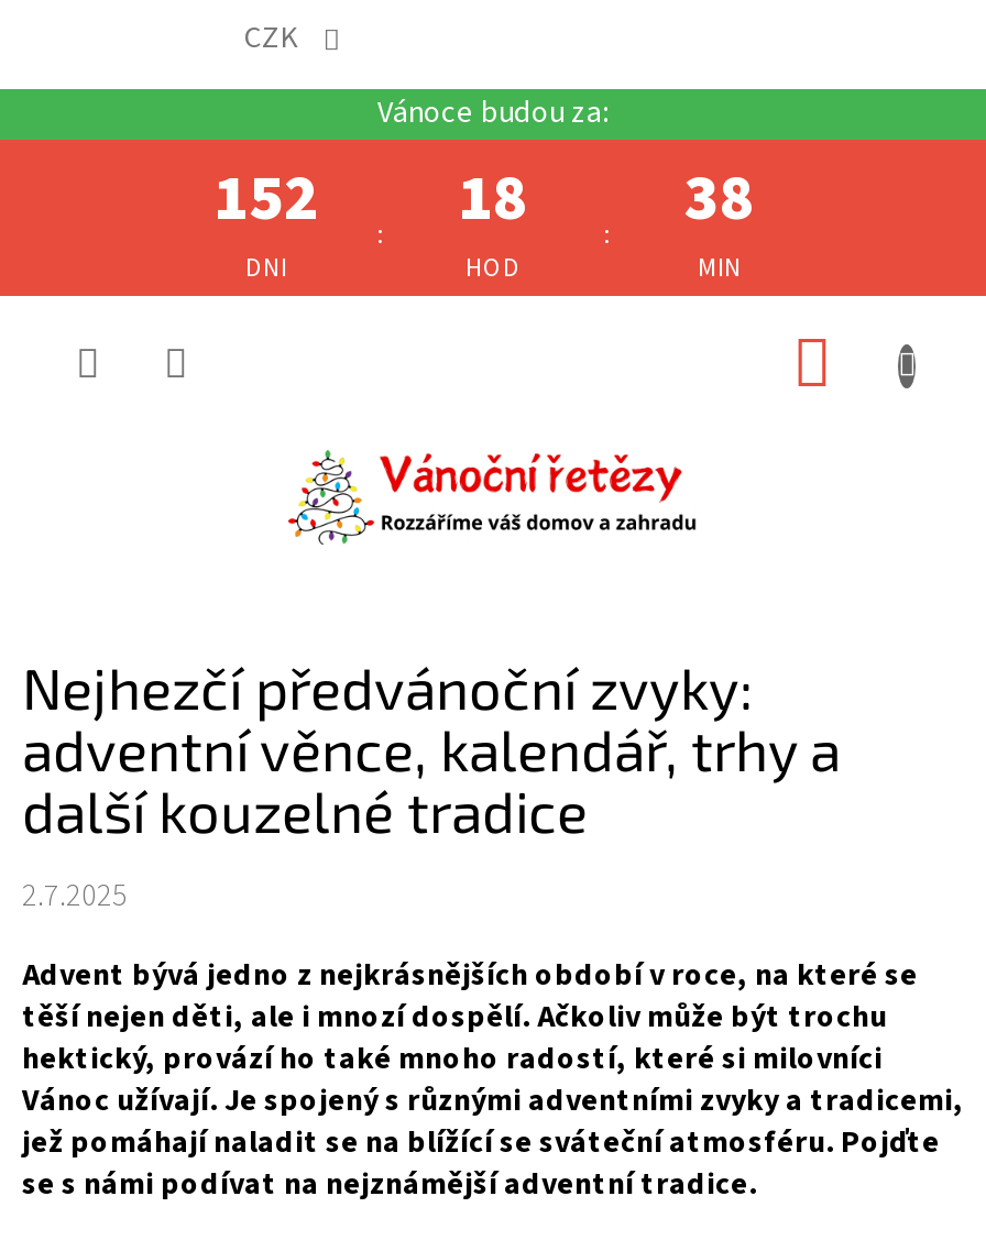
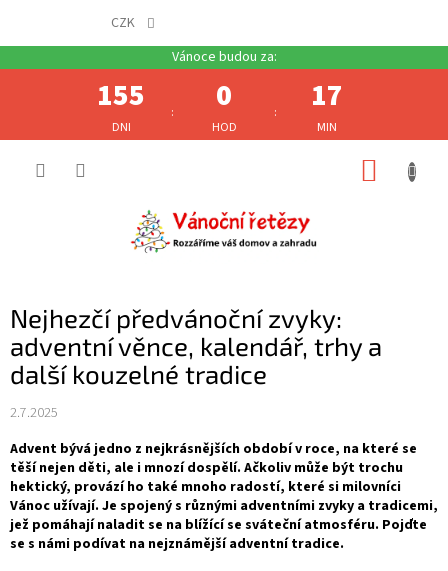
[213,153,319,245] 152 -> [97,75,145,117] 155
[458,153,528,245] 18 -> [216,75,232,117] 0
[684,153,755,245] 38 -> [311,75,343,117] 17

